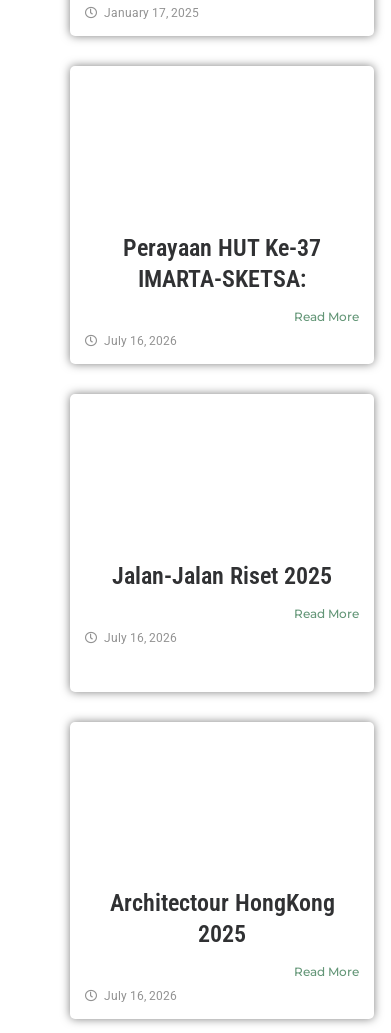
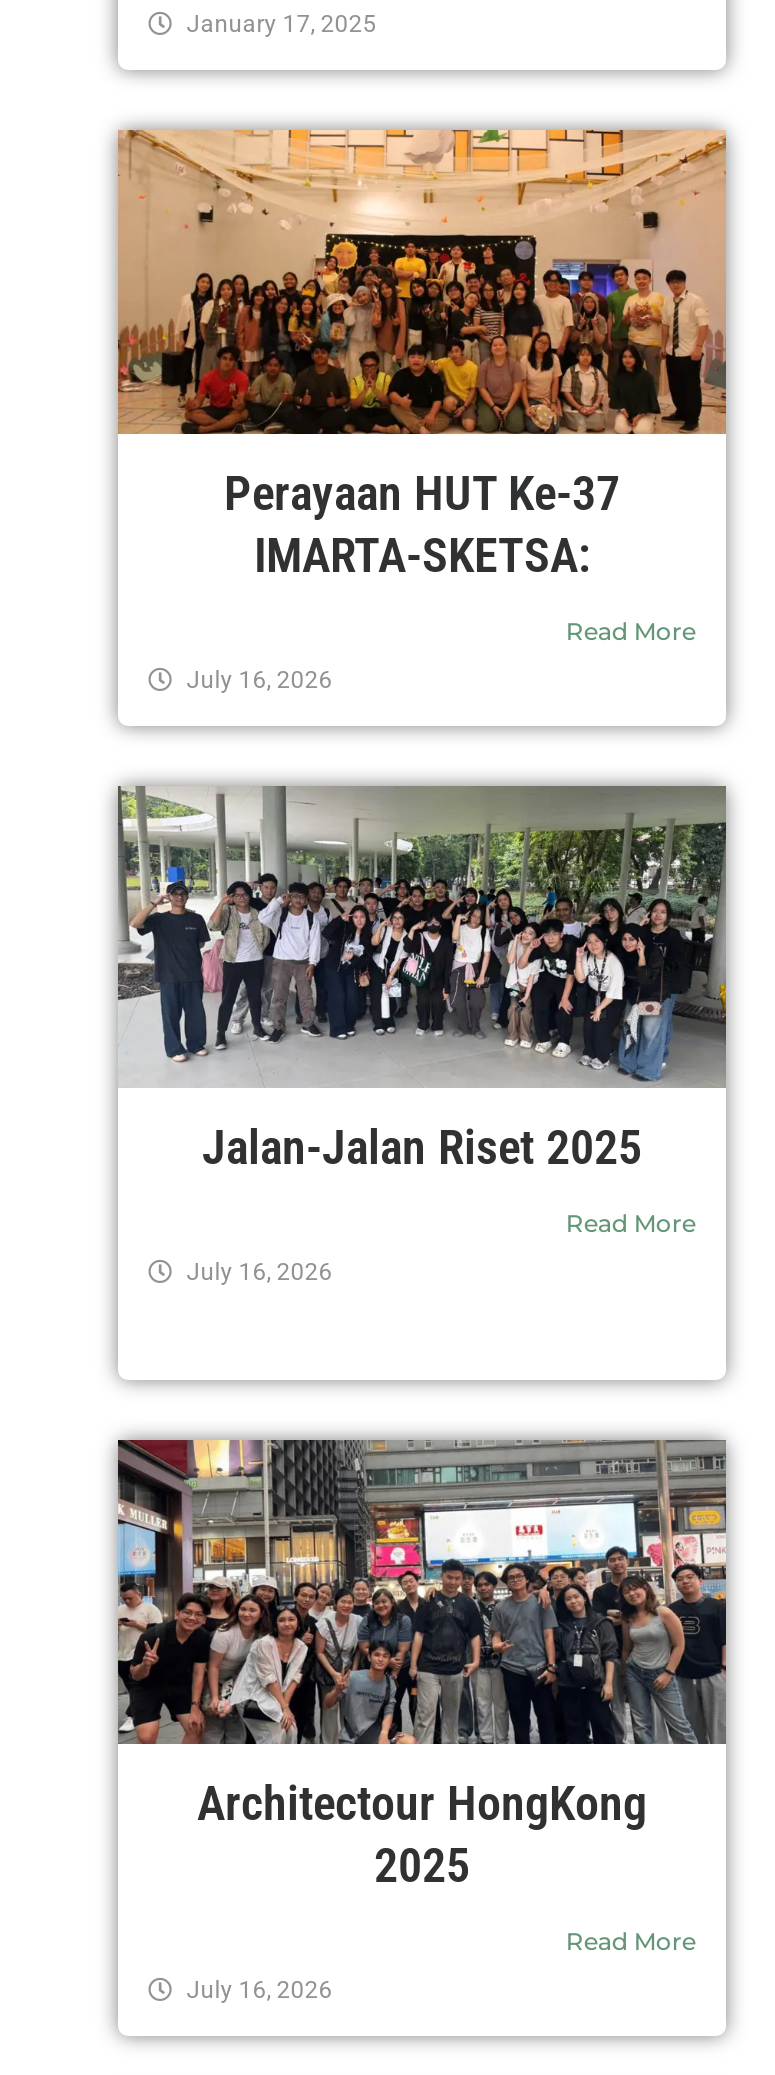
none -> [116,128,728,436] [image]
none -> [116,784,728,1090] [image]
none -> [116,1438,728,1746] [image]

